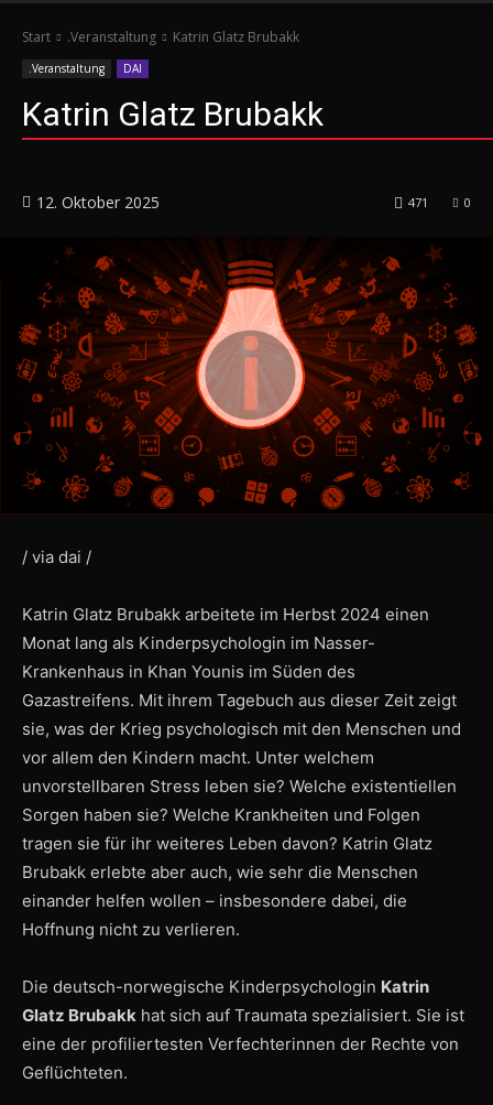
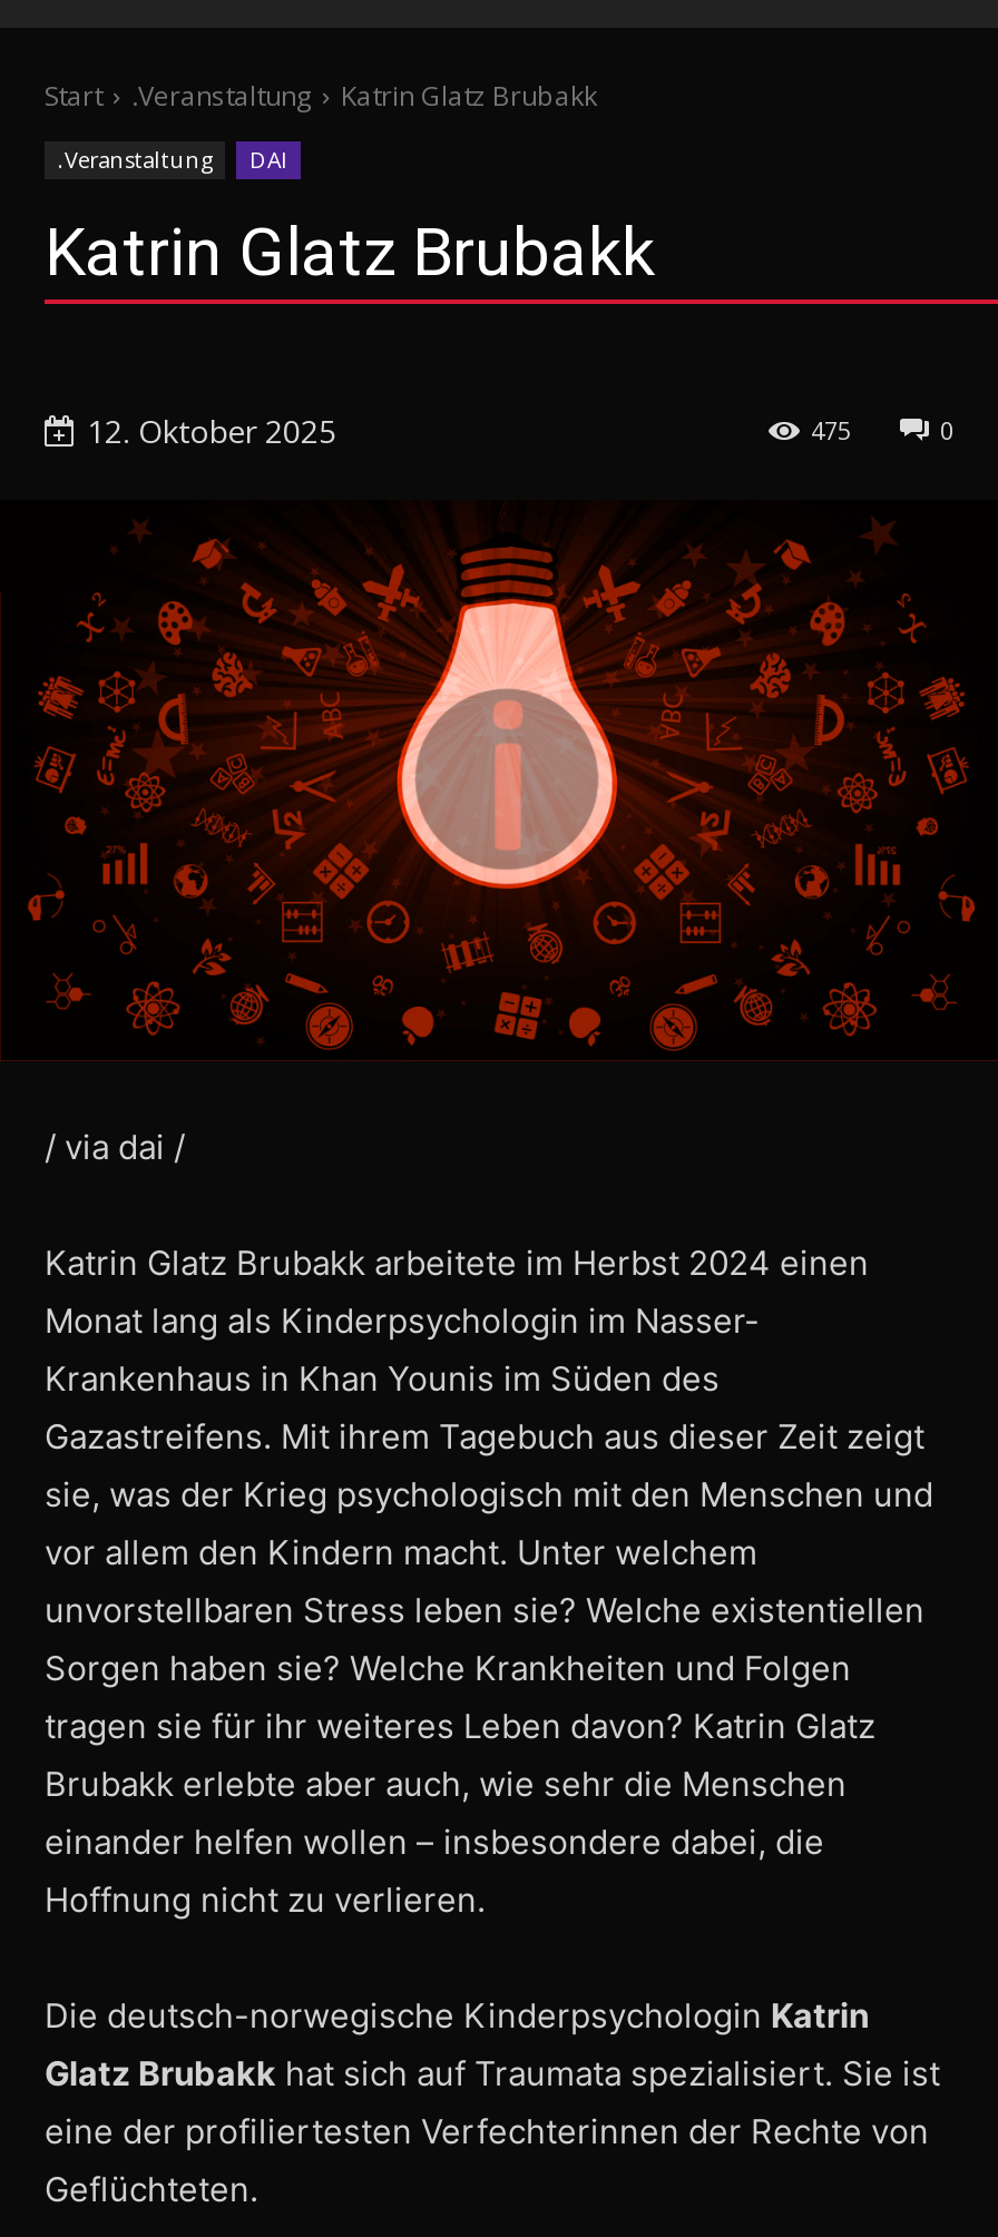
[408,194,428,211] 471 -> [811,413,851,447] 475

